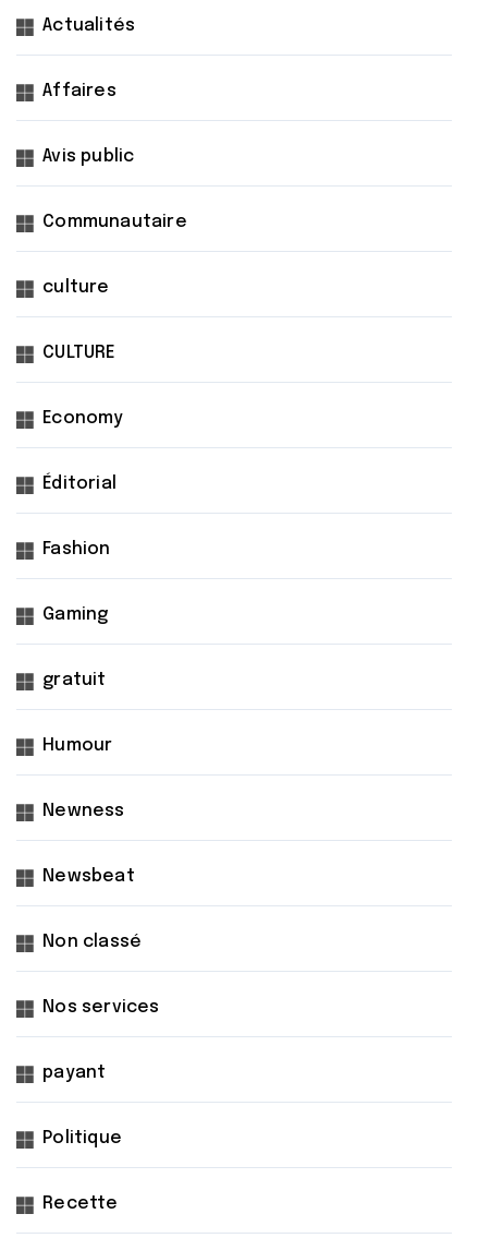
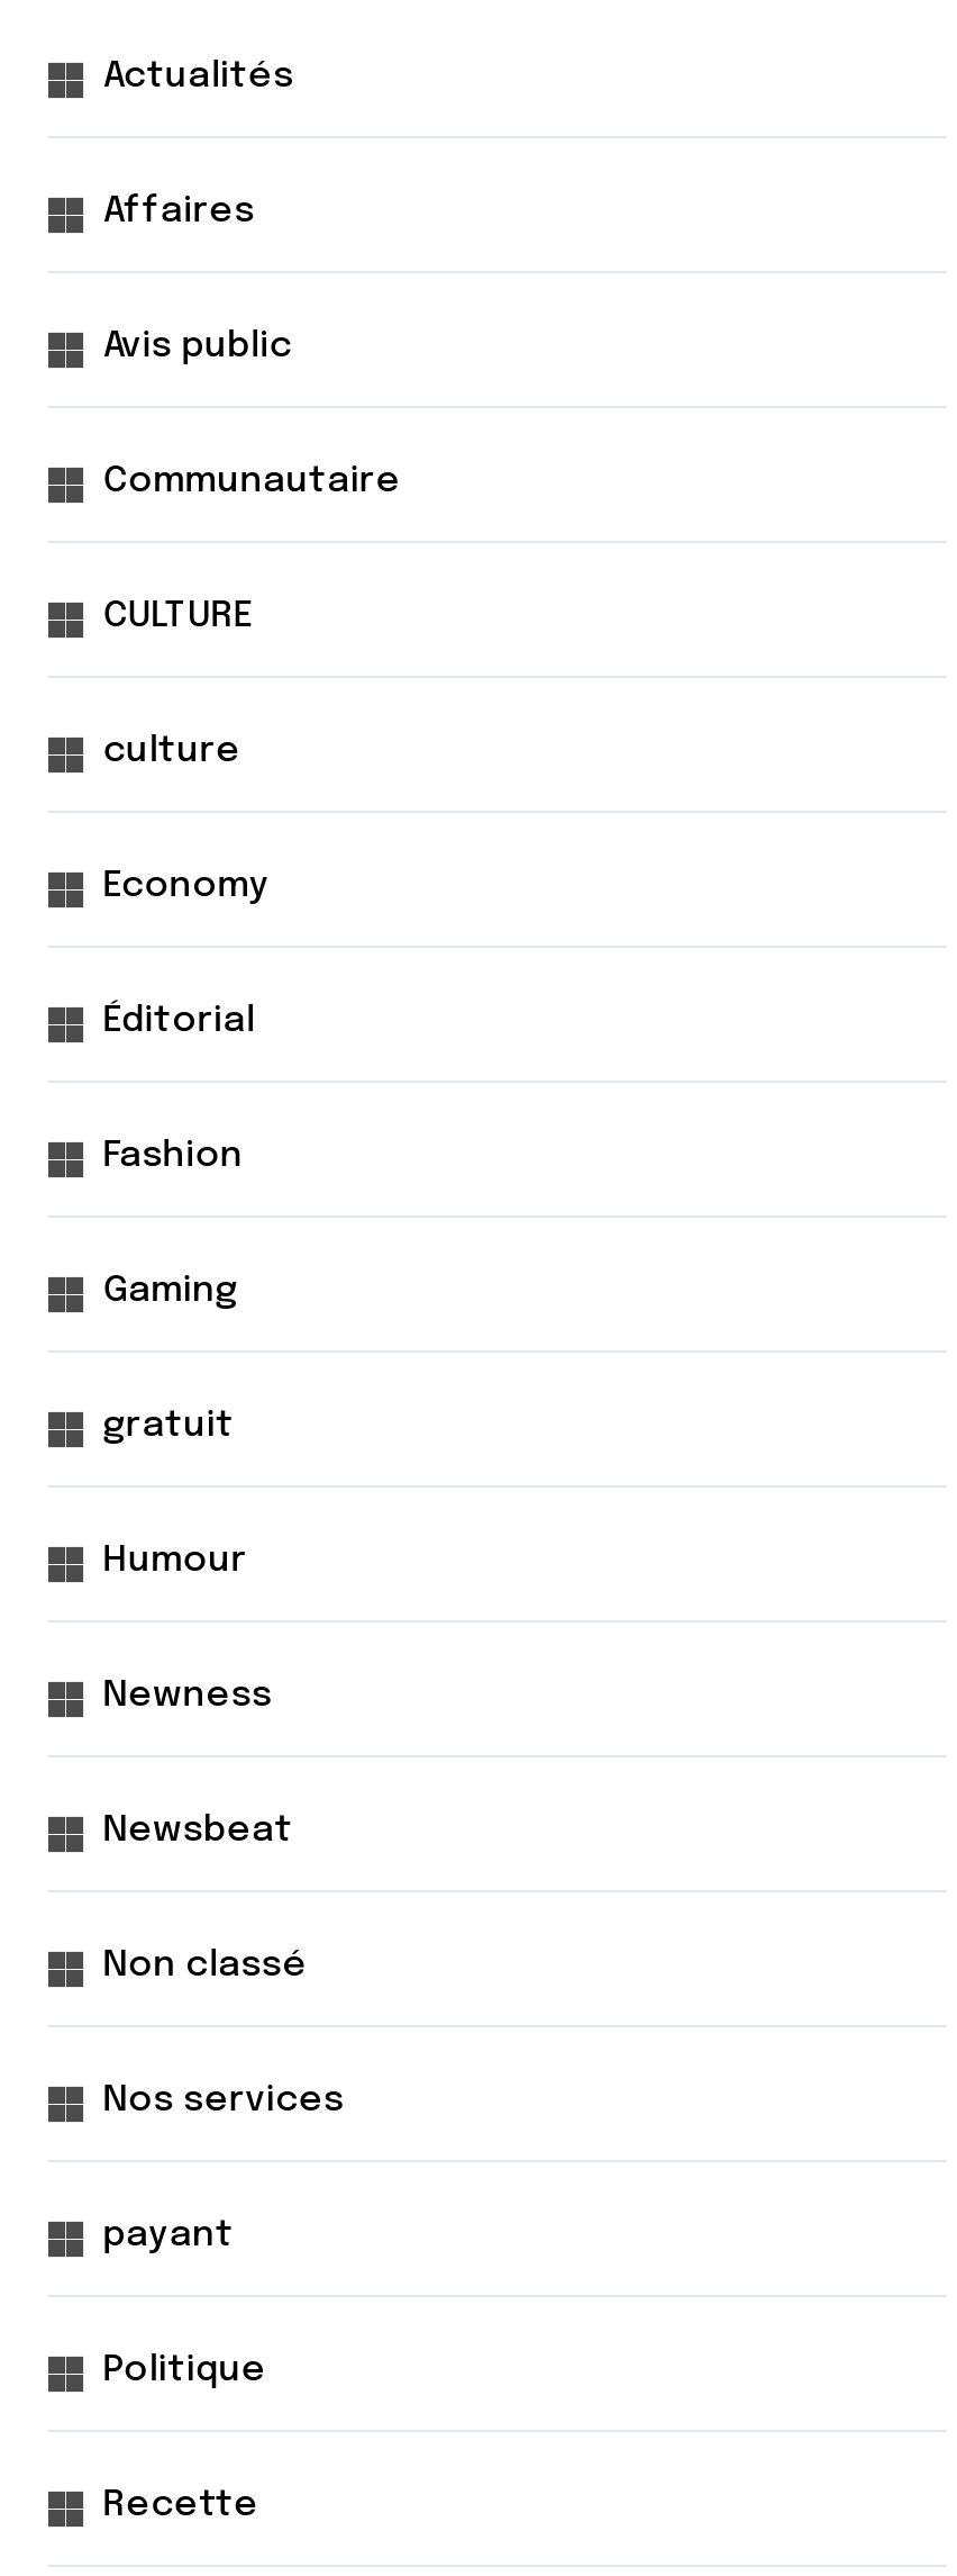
moved [43,279,110,297] -> [103,733,241,771]: culture
moved [43,344,116,363] -> [103,598,254,636]: CULTURE

